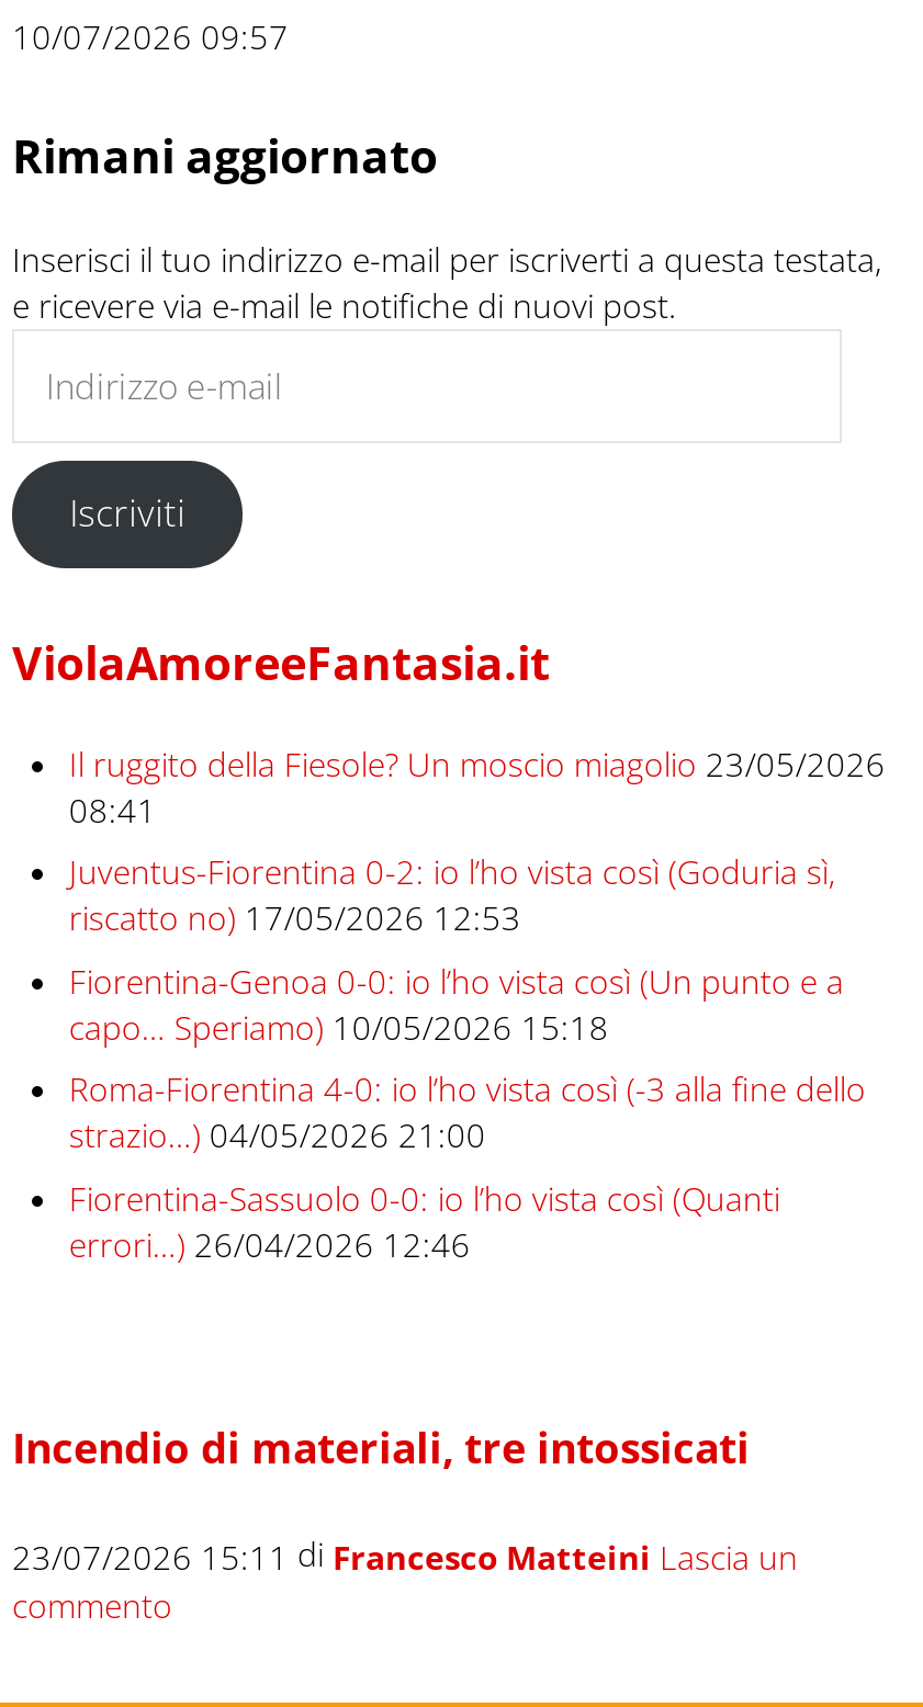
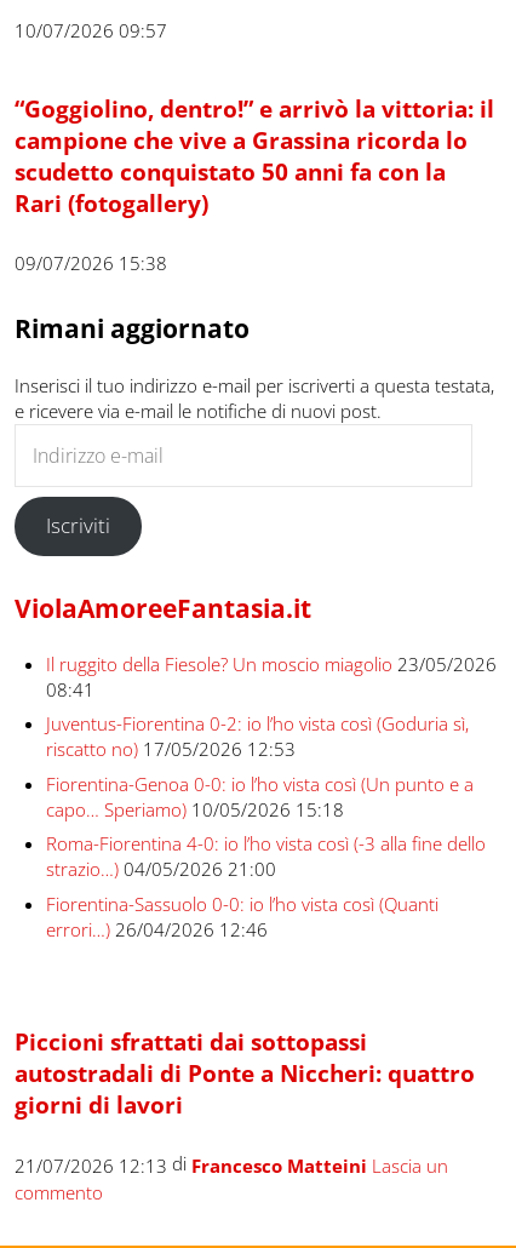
none -> [15,93,494,275] “Goggiolino, dentro!” e arrivò la vittoria: il | campione che vive a Grassina ricorda lo | scudetto conquistato 50 anni fa con la | Rari (fotogallery) | 09/07/2026 15:38
[12,1420,750,1475] Incendio di materiali, tre intossicati -> [15,1026,475,1120] Piccioni sfrattati dai sottopassi | autostradali di Ponte a Niccheri: quattro | giorni di lavori
[12,1531,798,1579] 23/07/2026 15:11 di Francesco Matteini Lascia un -> [15,1151,448,1177] 21/07/2026 12:13 di Francesco Matteini Lascia un

